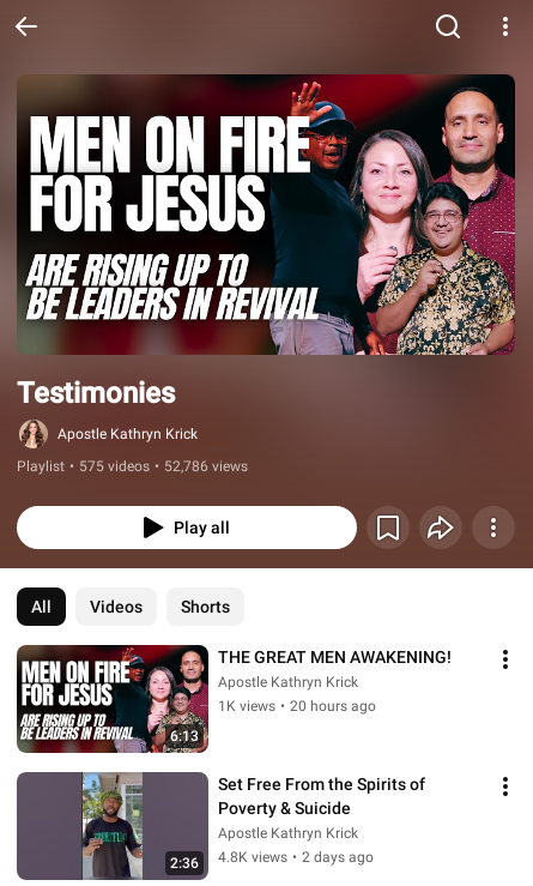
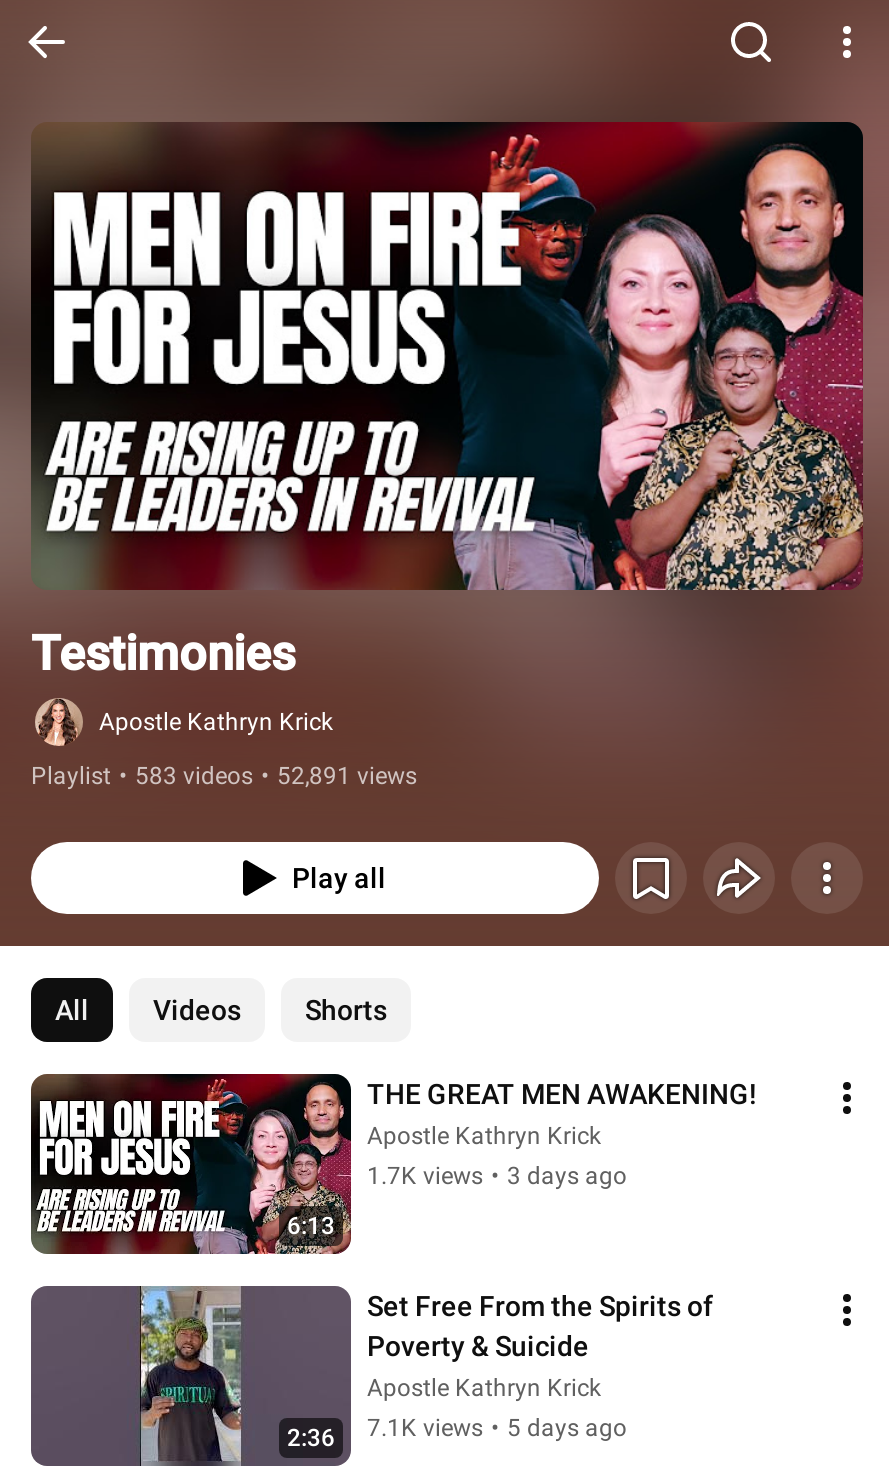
[17,458,248,475] Playlist • 575 videos • 52,786 views -> [31,762,417,790] Playlist • 583 videos • 52,891 views
[218,698,376,715] 1K views • 20 hours ago -> [367,1162,627,1190] 1.7K views • 3 days ago
[218,849,374,866] 4.8K views • 2 days ago -> [367,1414,627,1442] 7.1K views • 5 days ago

